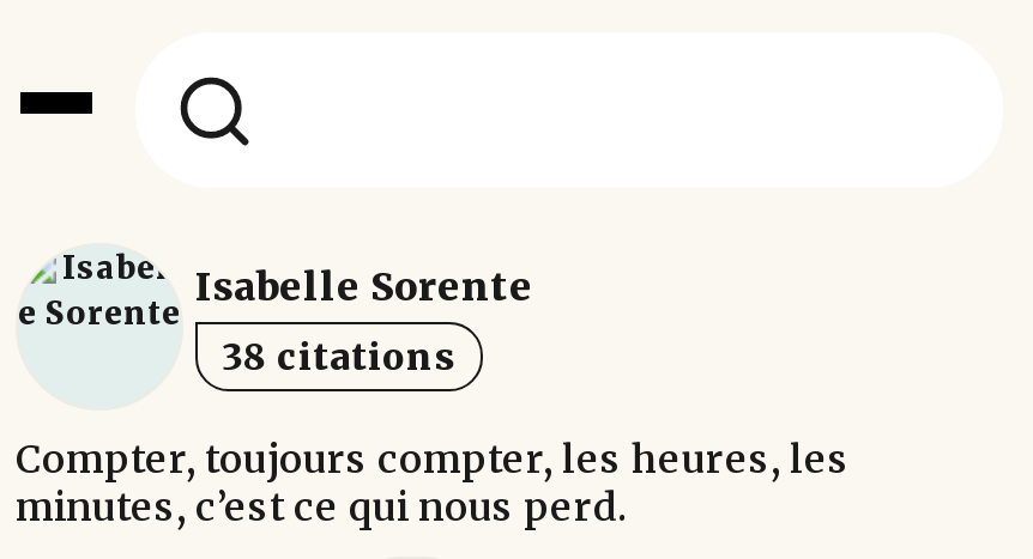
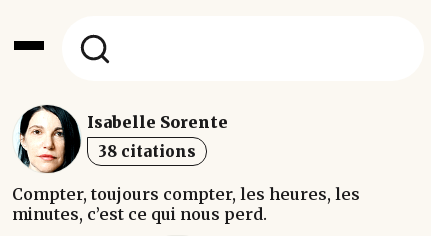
[16,245,181,408] [image] -> [13,104,82,174] [image]

